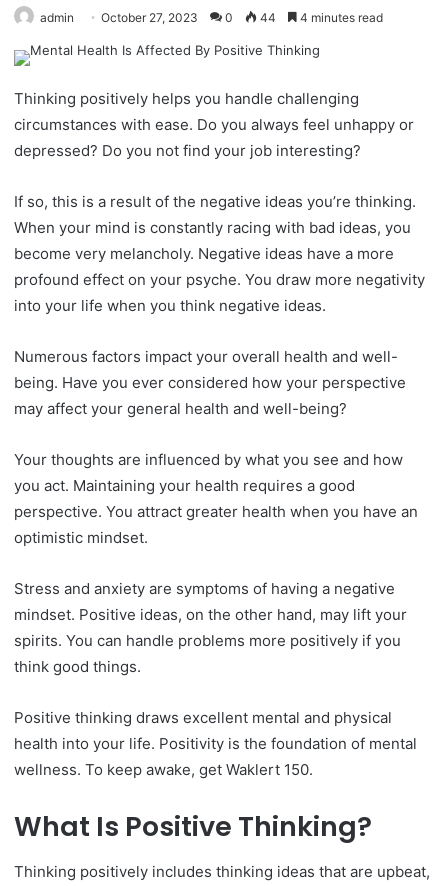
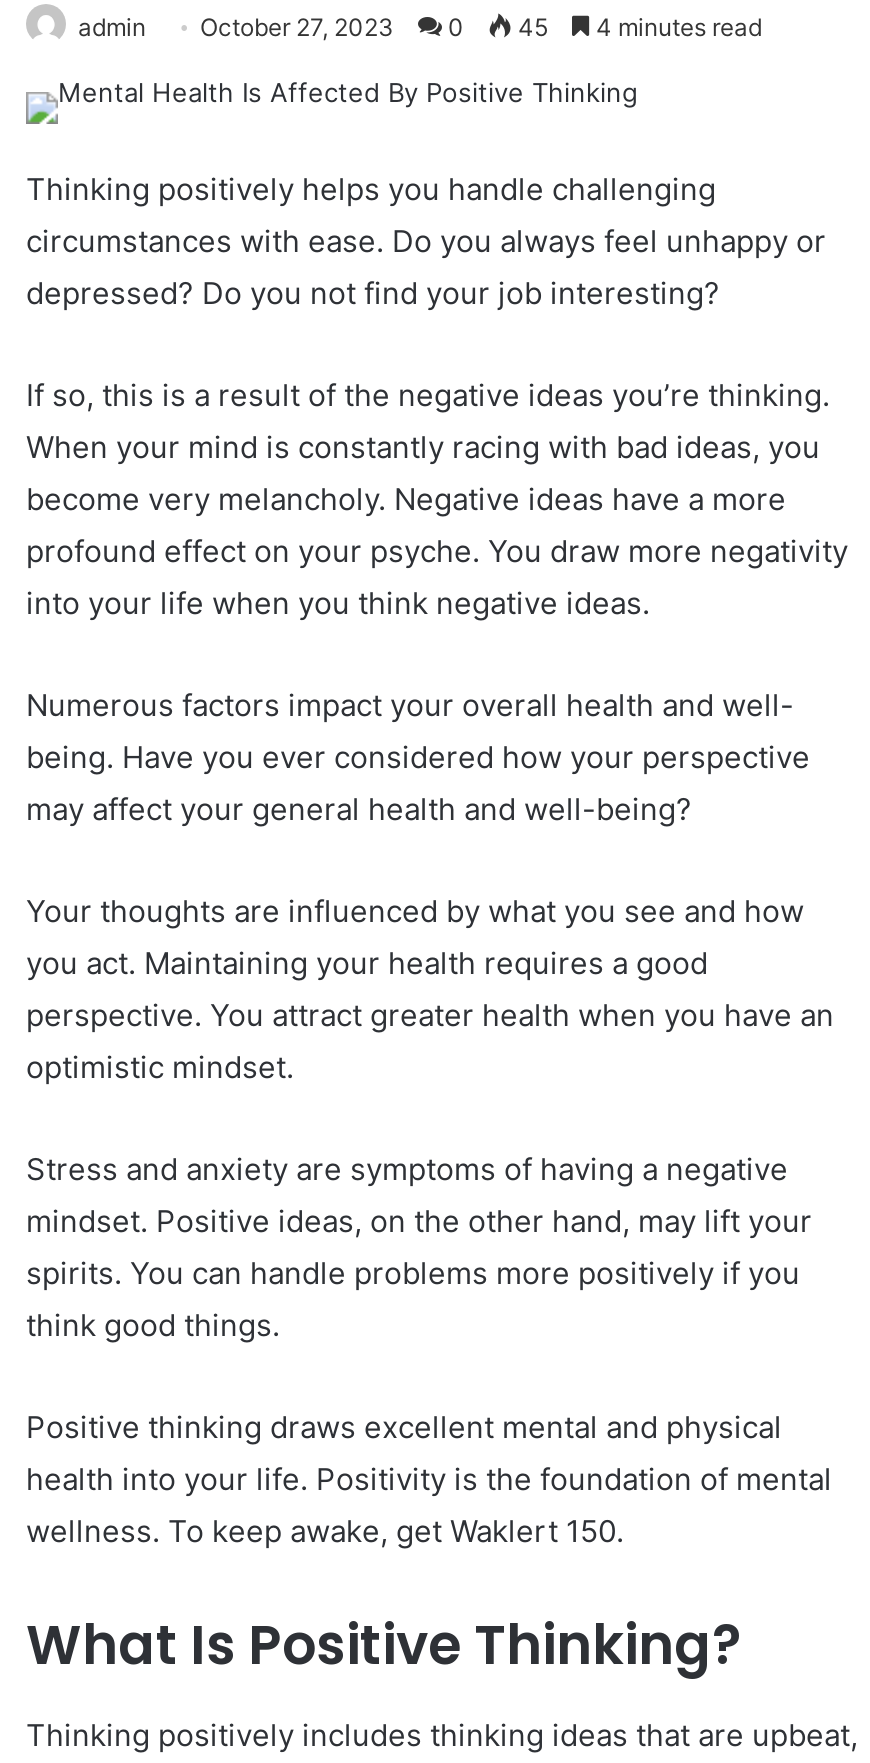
[40,10,383,25] admin October 27, 2023 0 44 4 minutes read -> [78,12,762,42] admin October 27, 2023 0 45 4 minutes read

